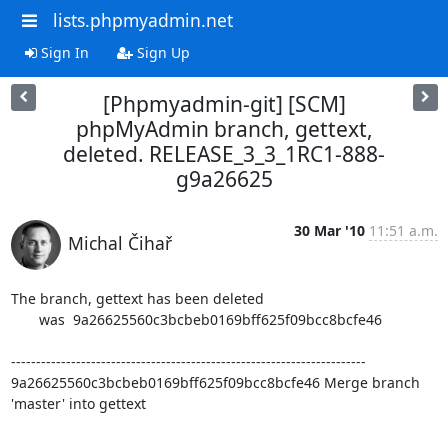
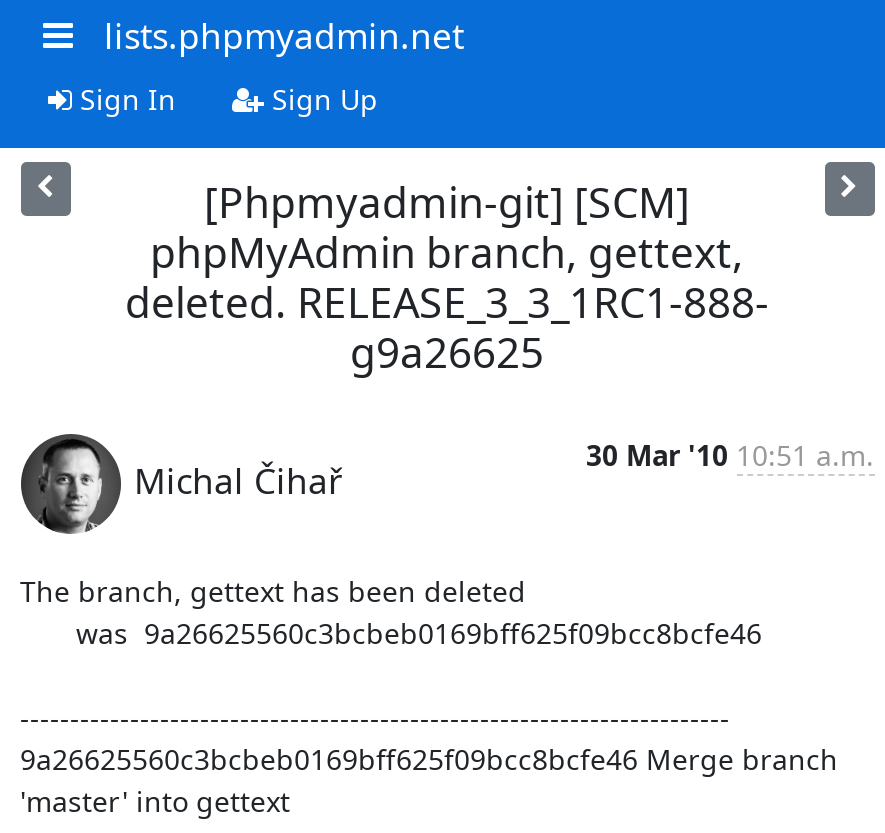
[293,220,437,239] 30 Mar '10 11:51 a.m. -> [586,435,874,473] 30 Mar '10 10:51 a.m.

